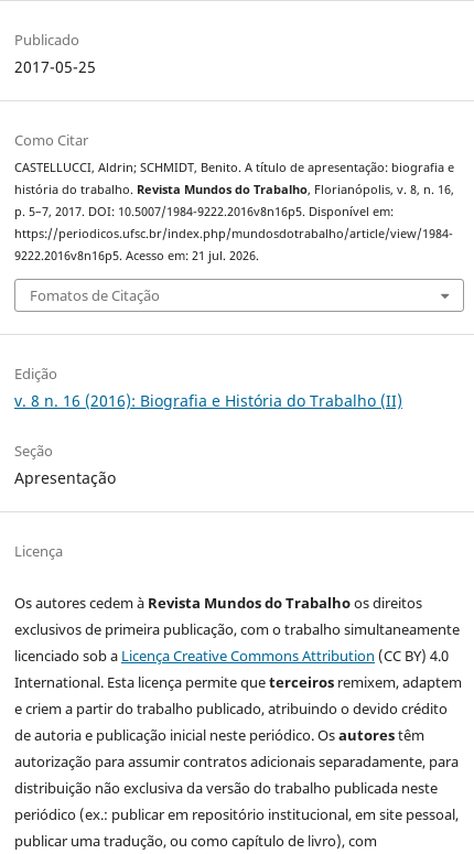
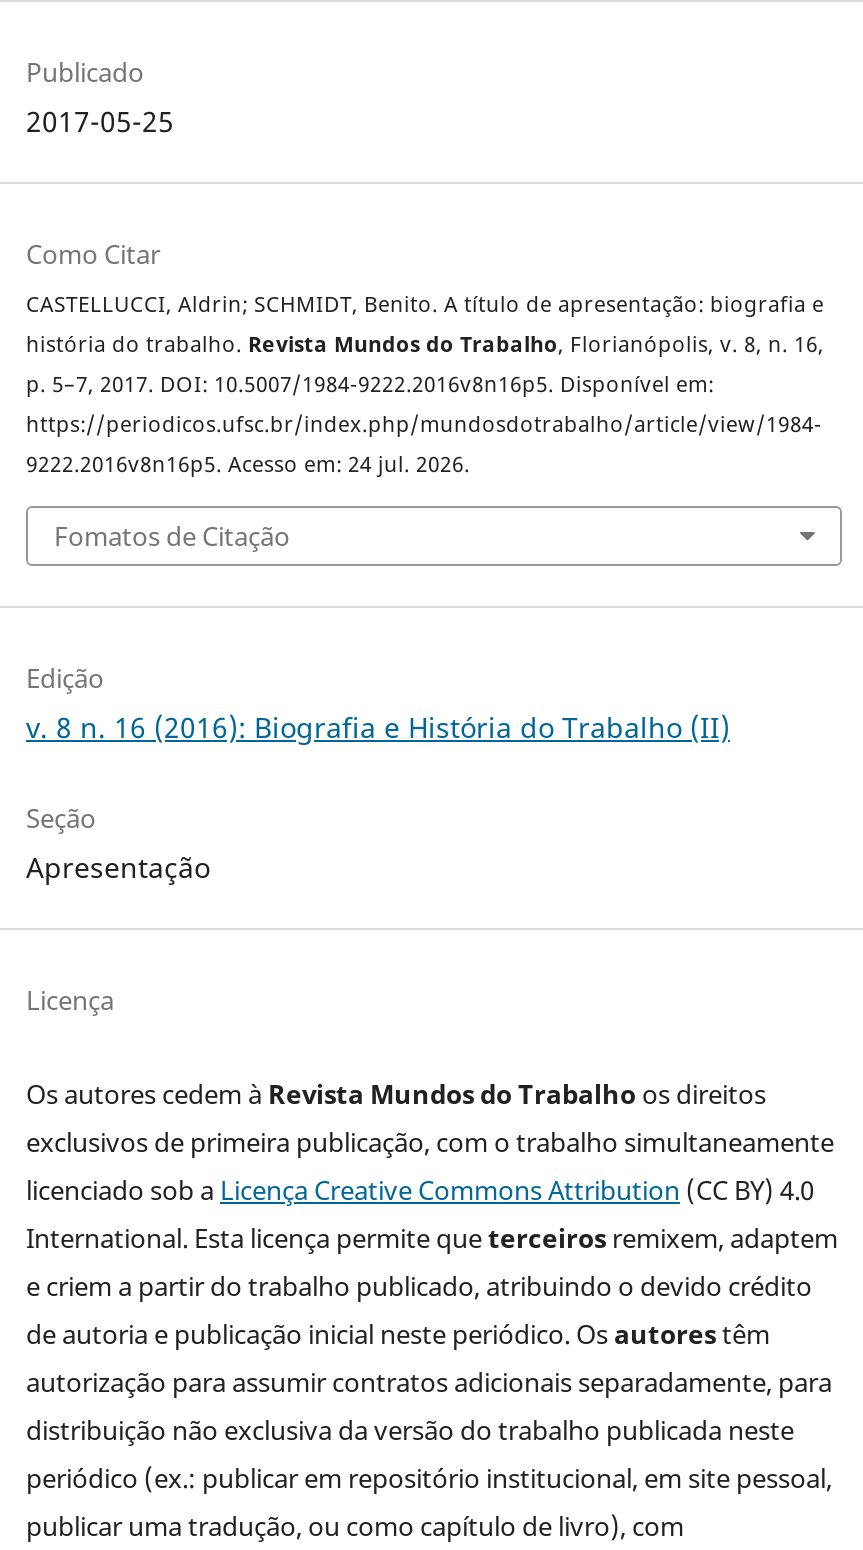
[14,248,259,263] 9222.2016v8n16p5. Acesso em: 21 jul. 2026. -> [26,450,470,478] 9222.2016v8n16p5. Acesso em: 24 jul. 2026.

